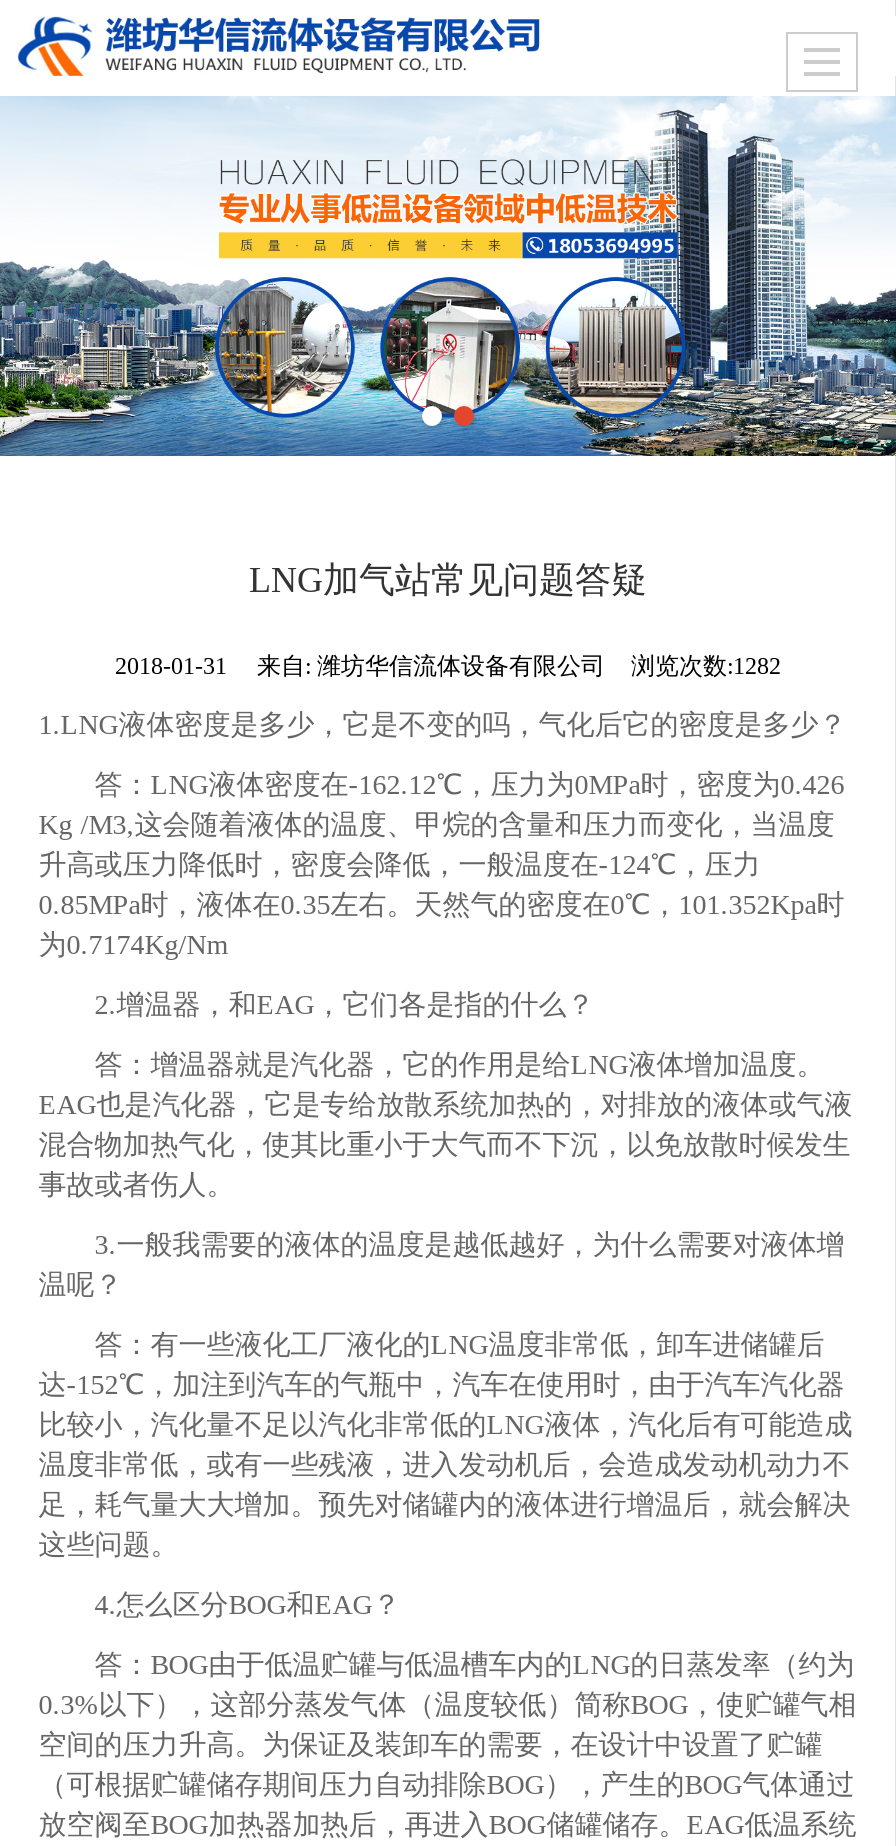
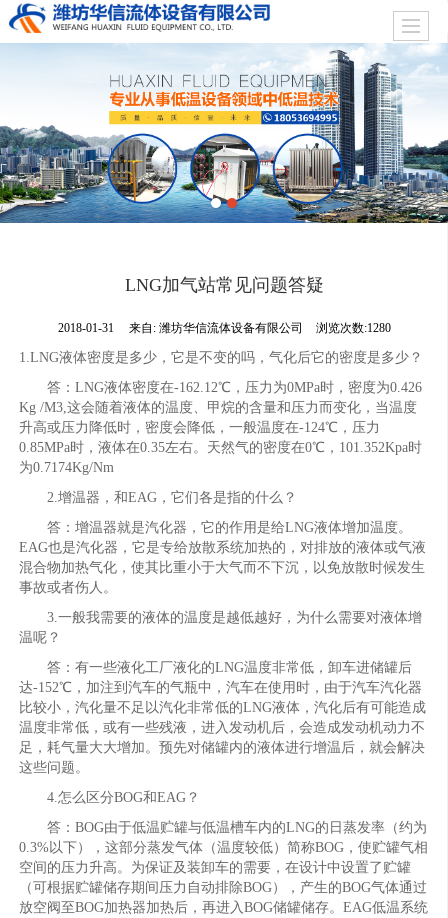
[115,652,781,680] 2018-01-31 来自:潍坊华信流体设备有限公司 浏览次数:1282 -> [57,321,390,335] 2018-01-31 来自:潍坊华信流体设备有限公司 浏览次数:1280

